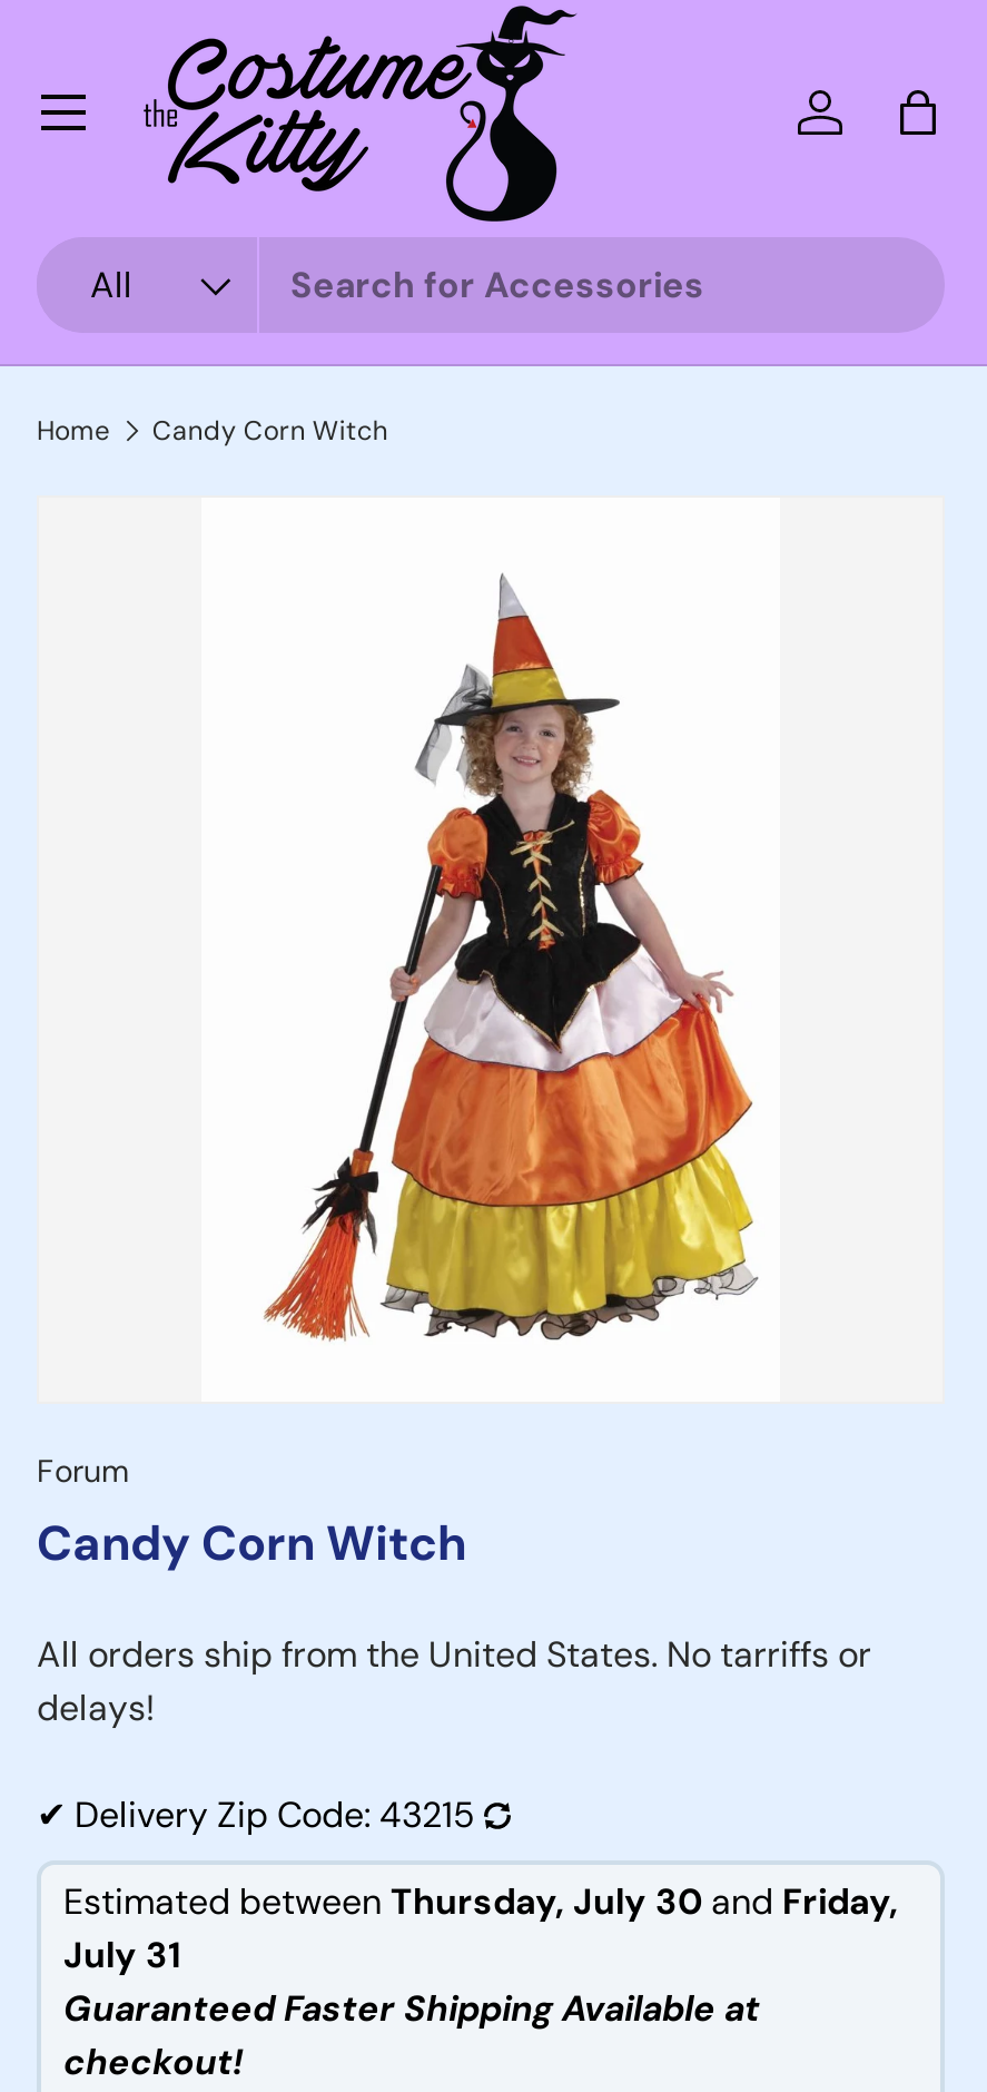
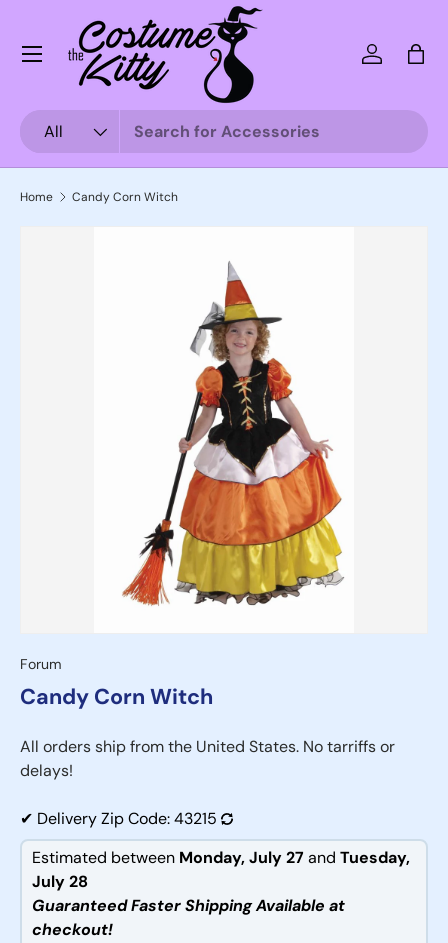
[63,1878,898,1925] Estimated between Thursday, July 30 and Friday, -> [32,847,410,868] Estimated between Monday, July 27 and Tuesday,
[63,1932,181,1978] July 31 -> [32,871,88,892] July 28

